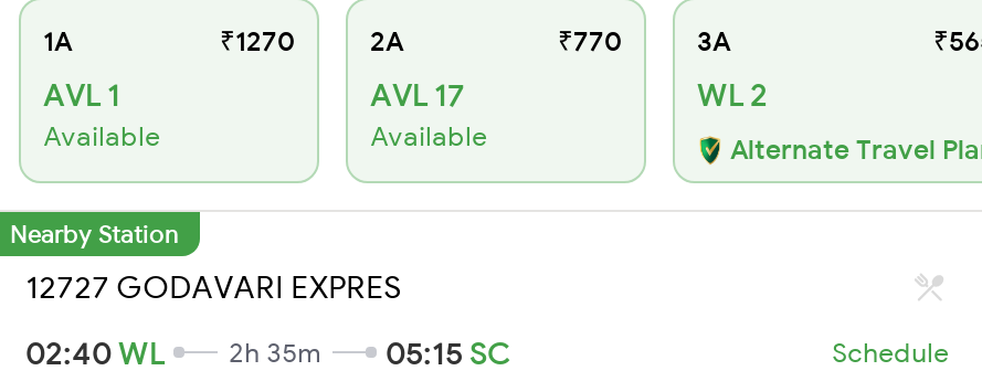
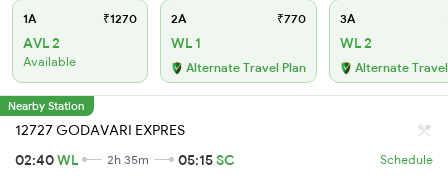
[43,76,120,116] AVL 1 -> [23,34,60,52] AVL 2
[370,76,487,153] AVL 17 | Available -> [171,34,306,75] WL 1 | Alternate Travel Plan

